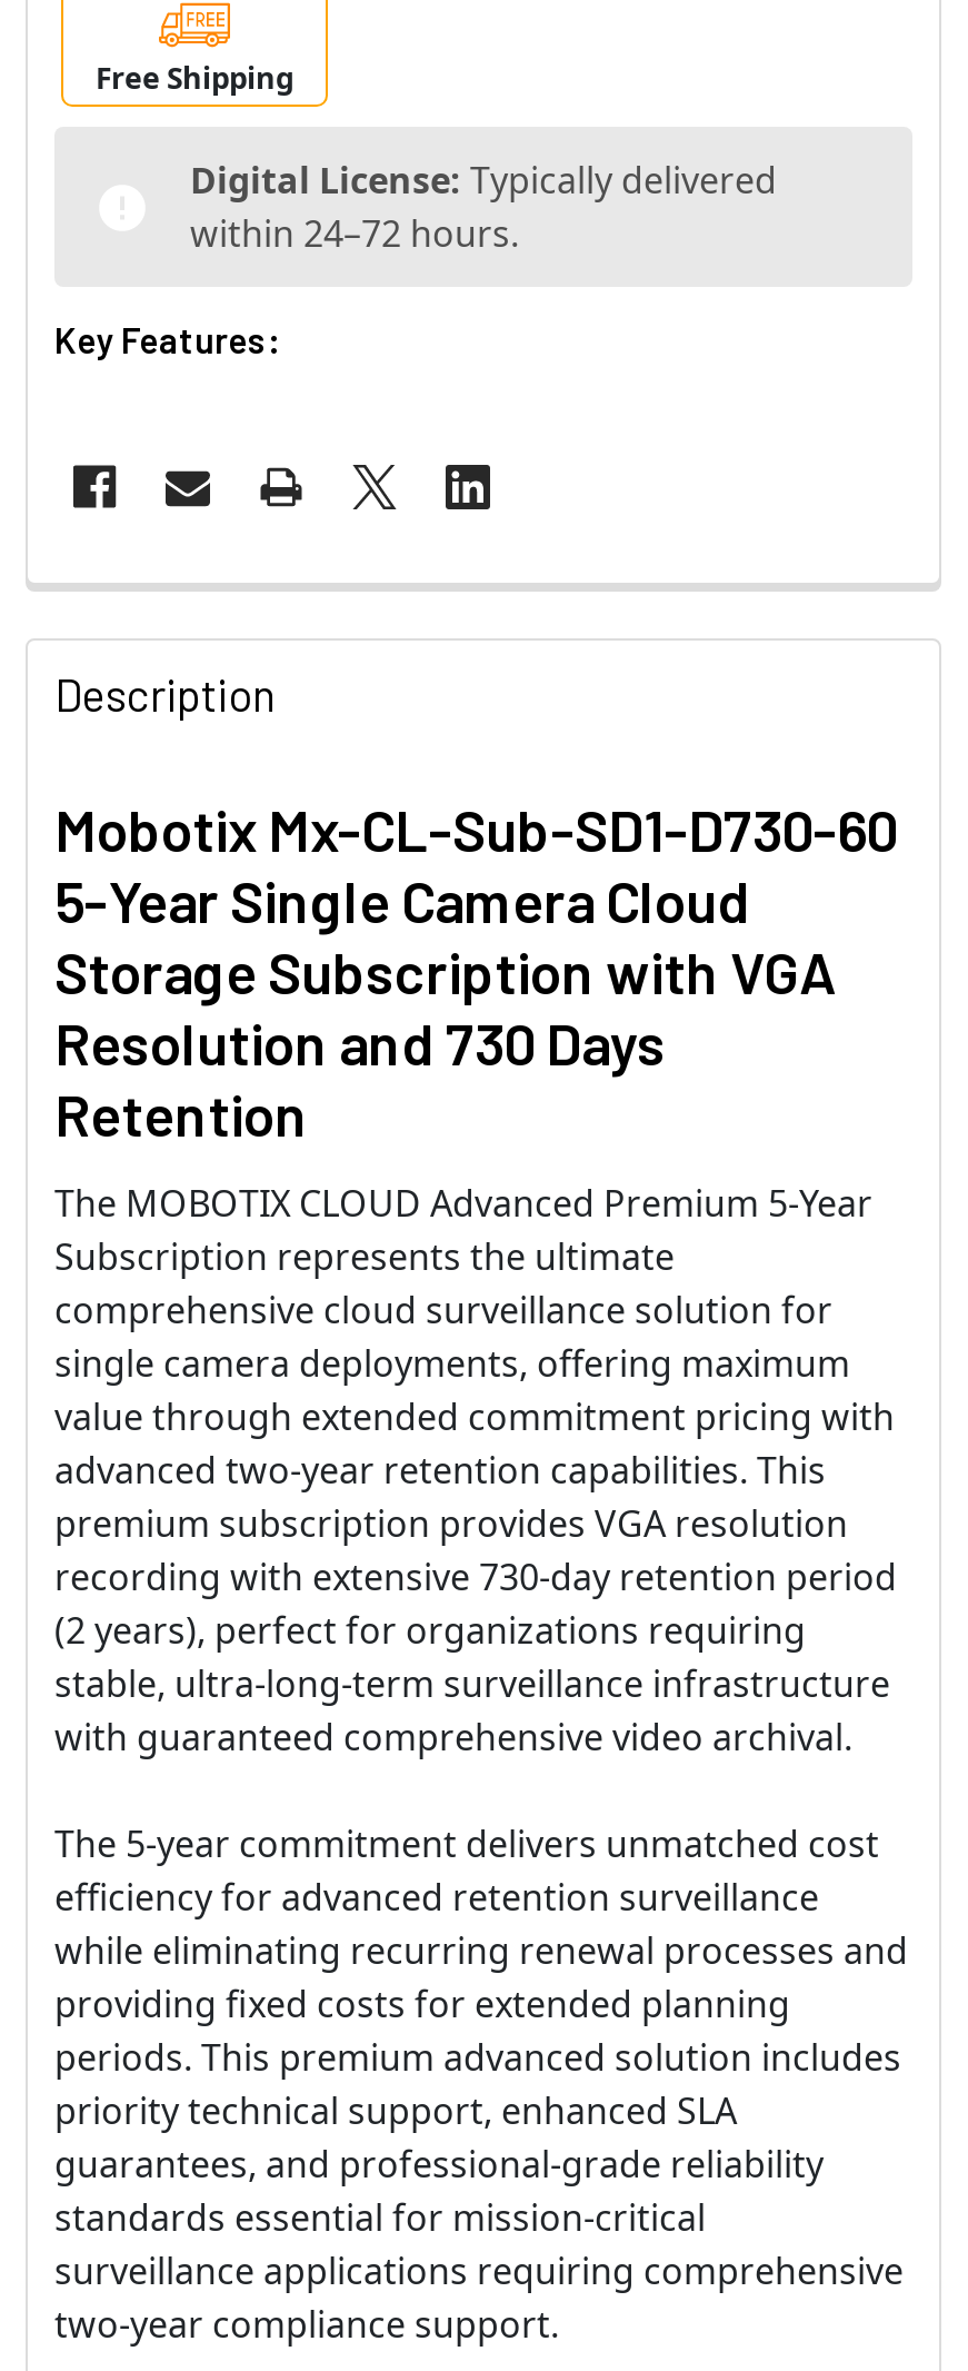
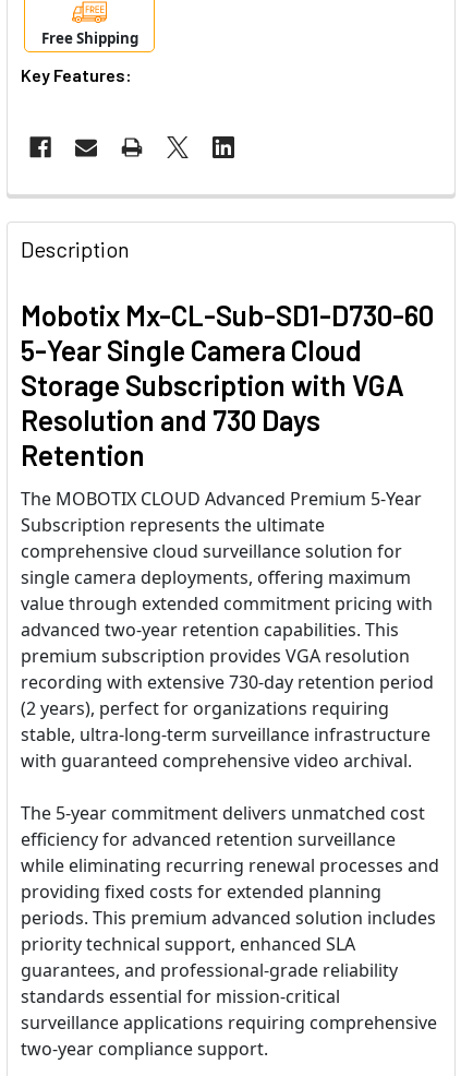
[190,156,777,258] Digital License: Typically delivered | within 24–72 hours. -> none

